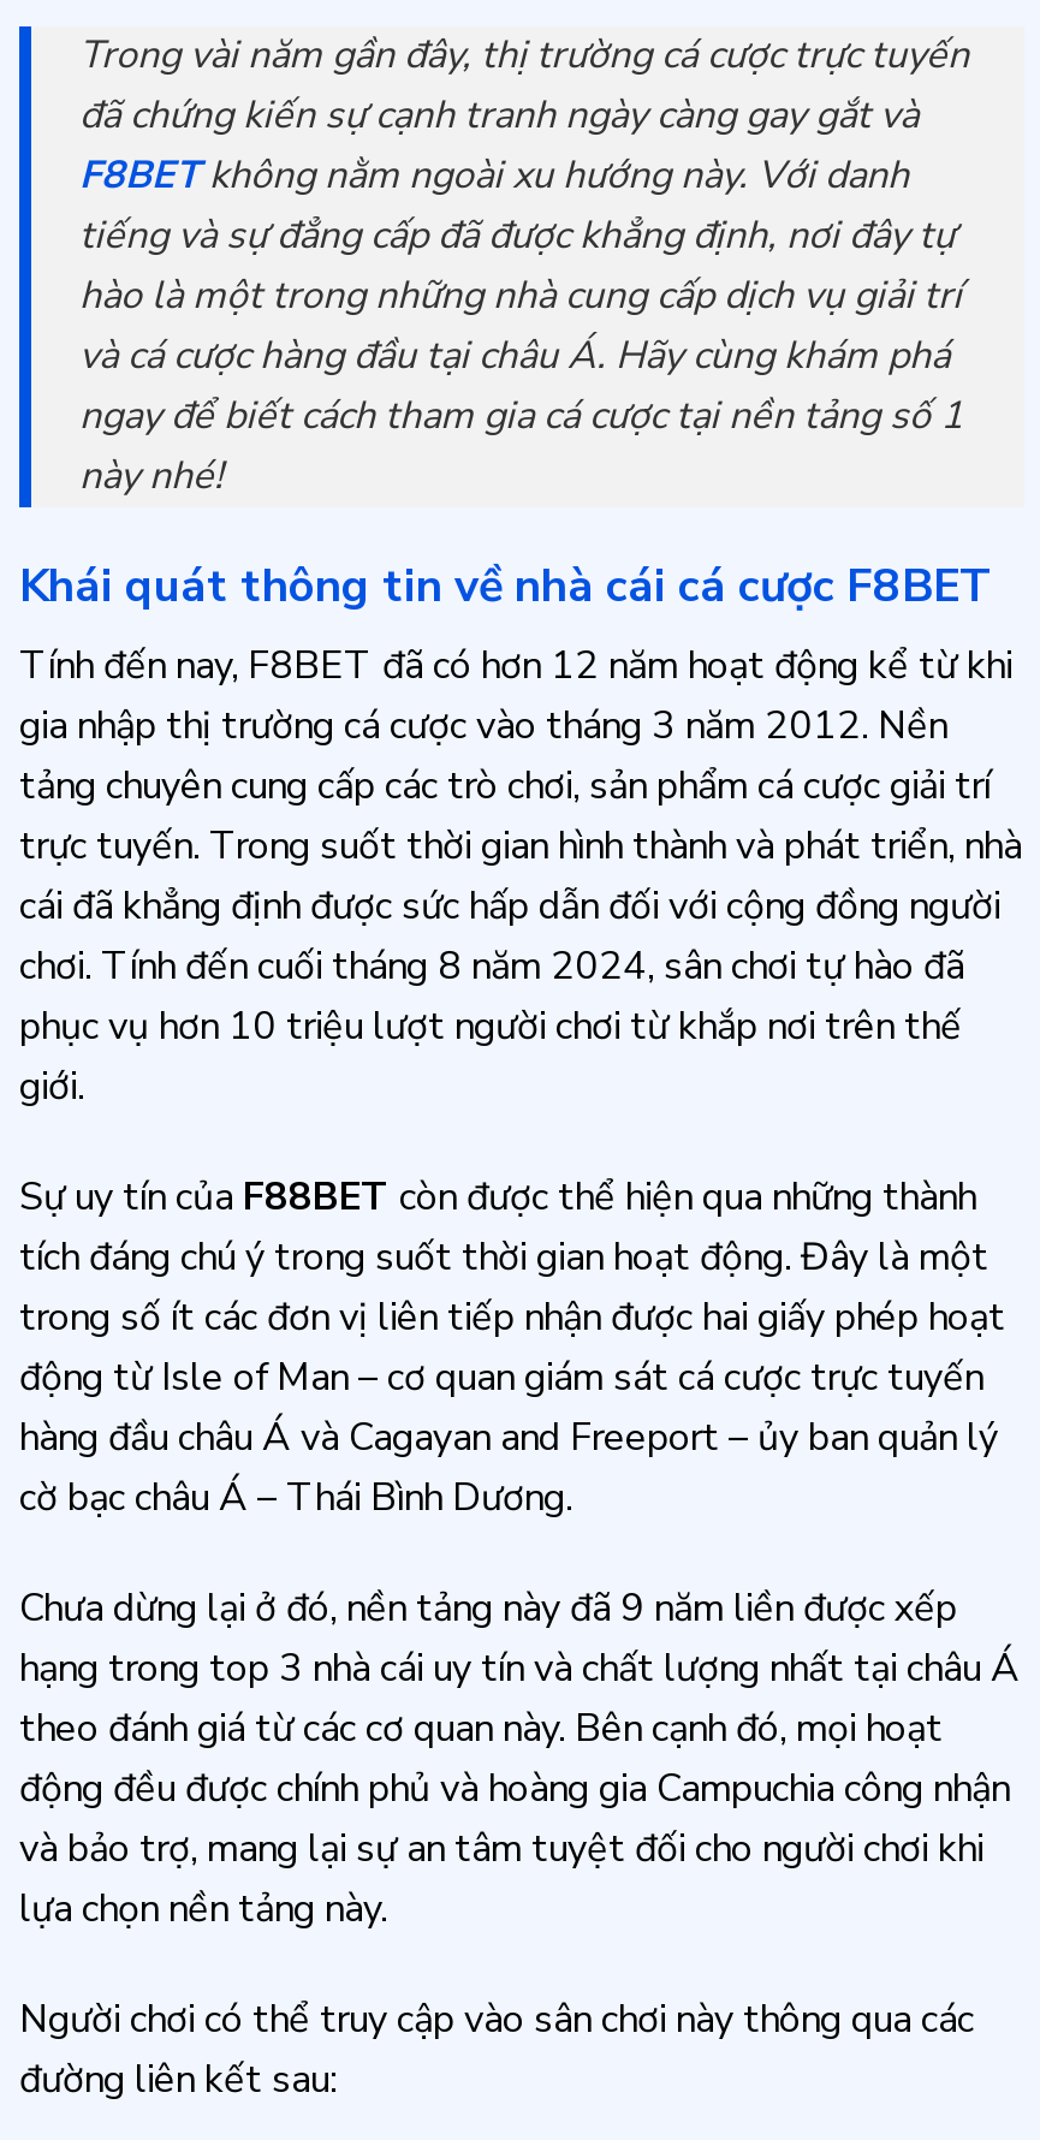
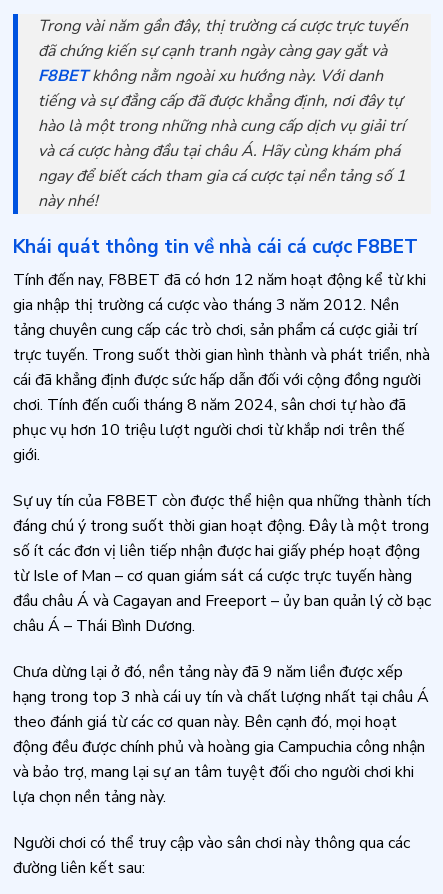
[19,1171,1005,1524] Sự uy tín của F88BET còn được thể hiện qua những thành | tích đáng chú ý trong suốt thời gian hoạt động. Đây là một | trong số ít các đơn vị liên tiếp nhận được hai giấy phép hoạt | động từ Isle of Man – cơ quan giám sát cá cược trực tuyến | hàng đầu châu Á và Cagayan and Freeport – ủy ban quản lý | cờ bạc châu Á – Thái Bình Dương. -> [13,490,431,637] Sự uy tín của F8BET còn được thể hiện qua những thành tích | đáng chú ý trong suốt thời gian hoạt động. Đây là một trong | số ít các đơn vị liên tiếp nhận được hai giấy phép hoạt động | từ Isle of Man – cơ quan giám sát cá cược trực tuyến hàng | đầu châu Á và Cagayan and Freeport – ủy ban quản lý cờ bạc | châu Á – Thái Bình Dương.

